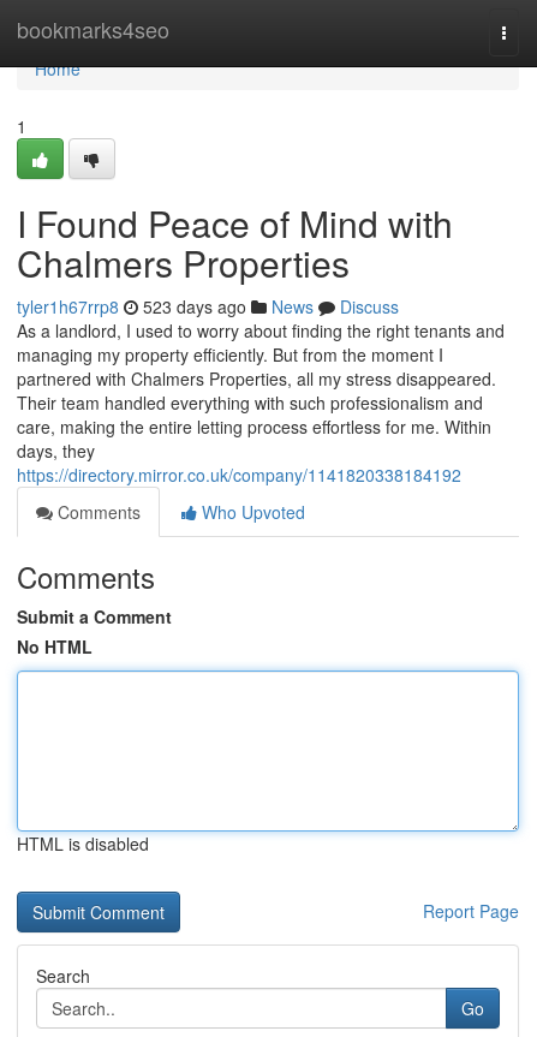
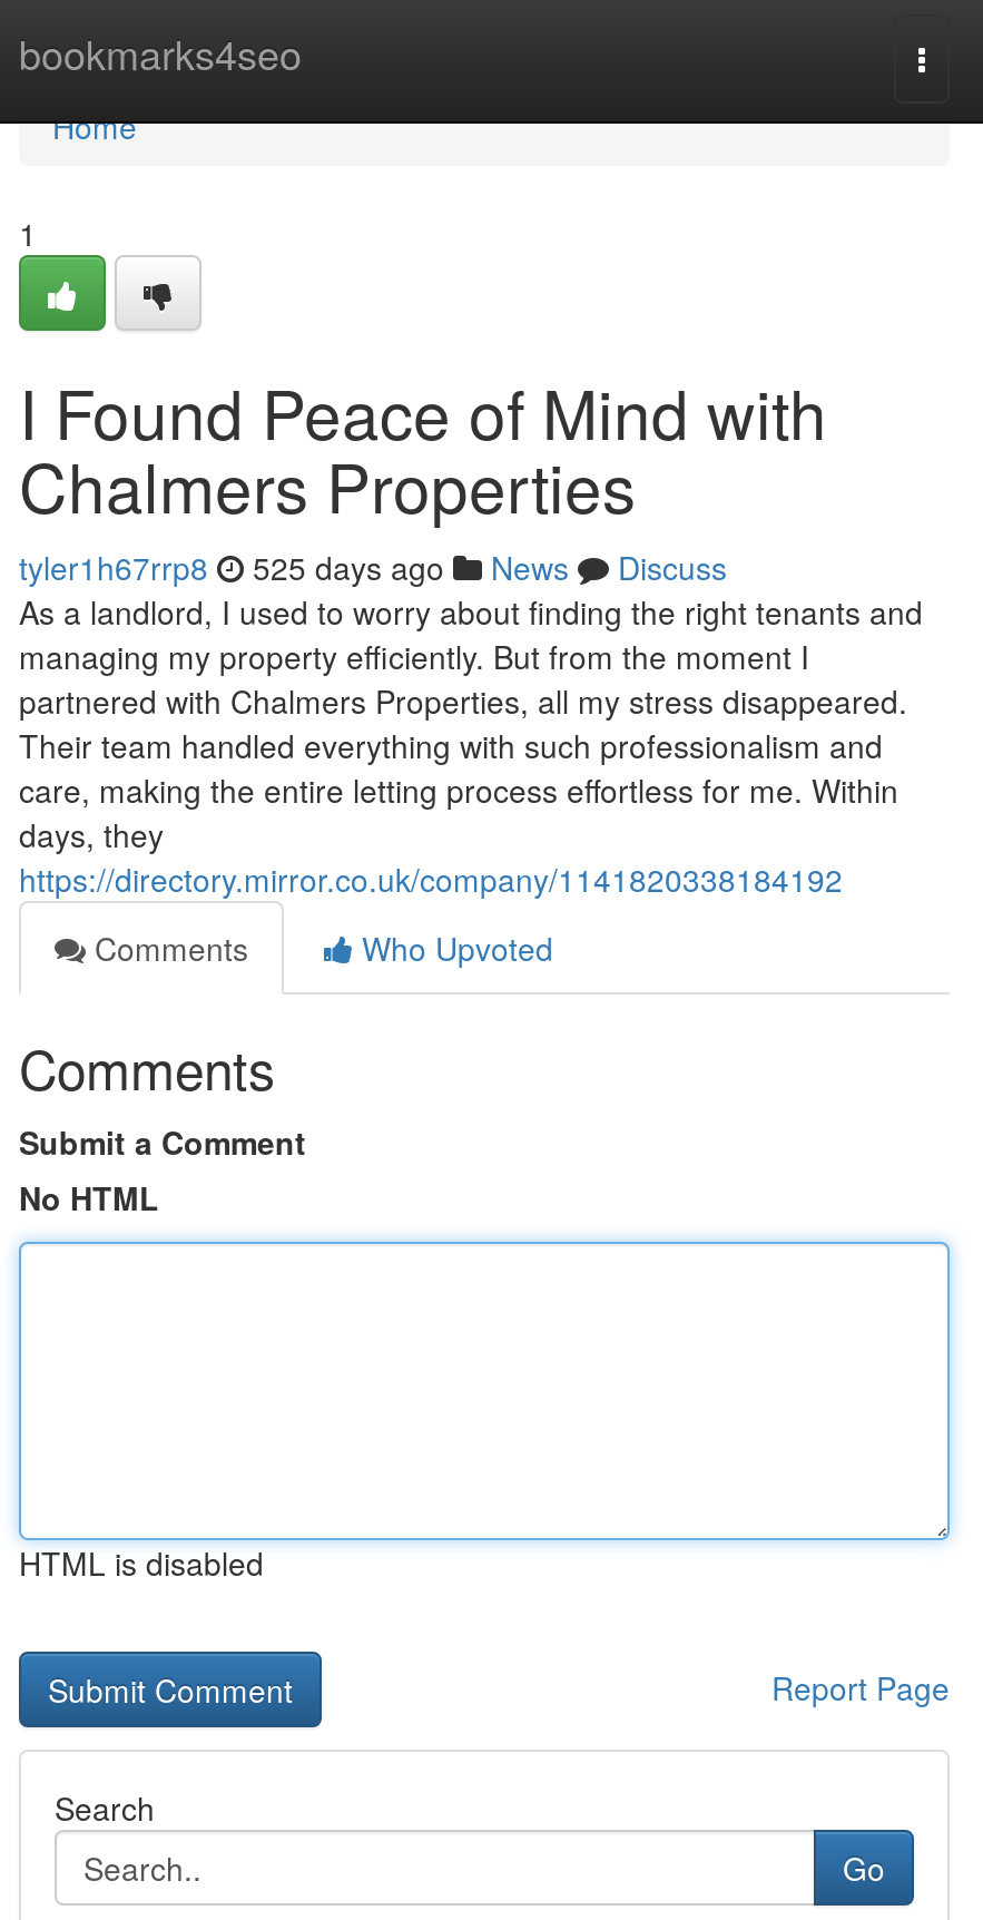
[17,294,399,318] tyler1h67rrp8 523 days ago News Discuss -> [19,545,727,589] tyler1h67rrp8 525 days ago News Discuss

